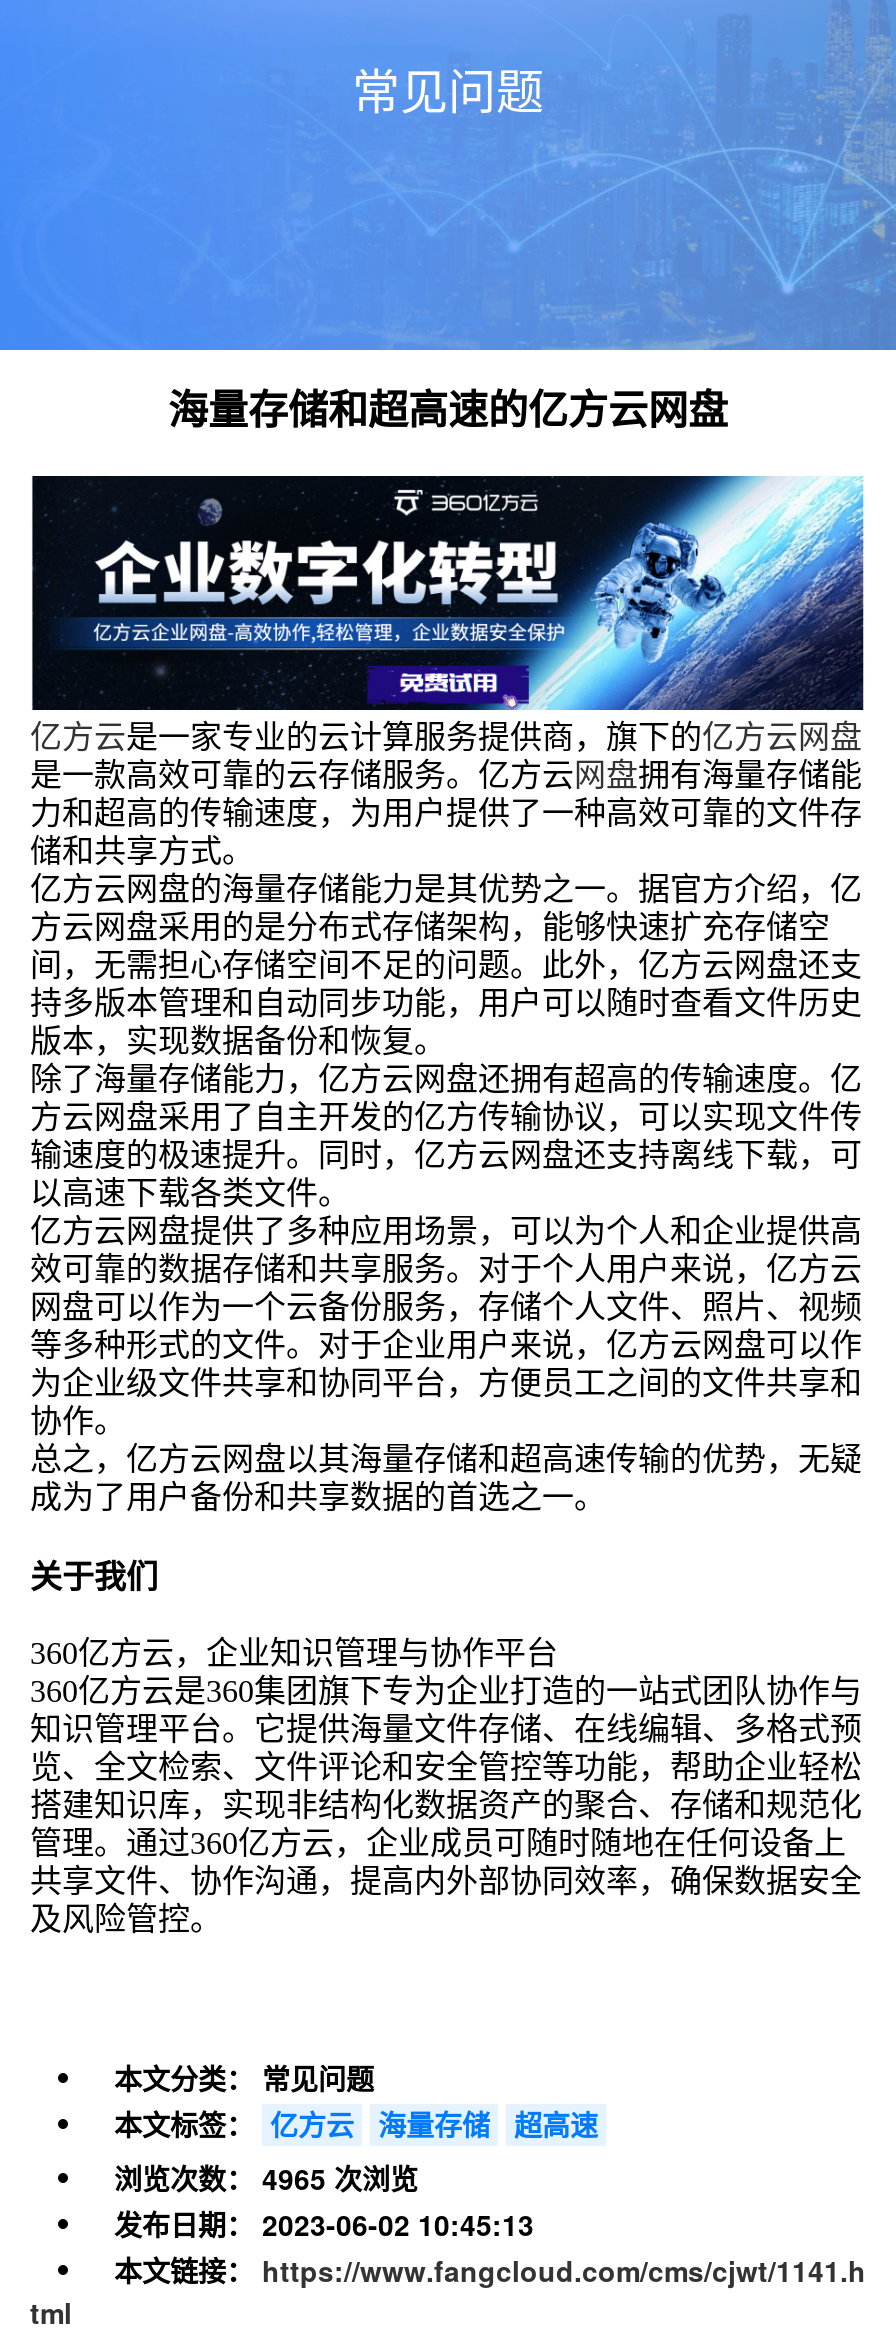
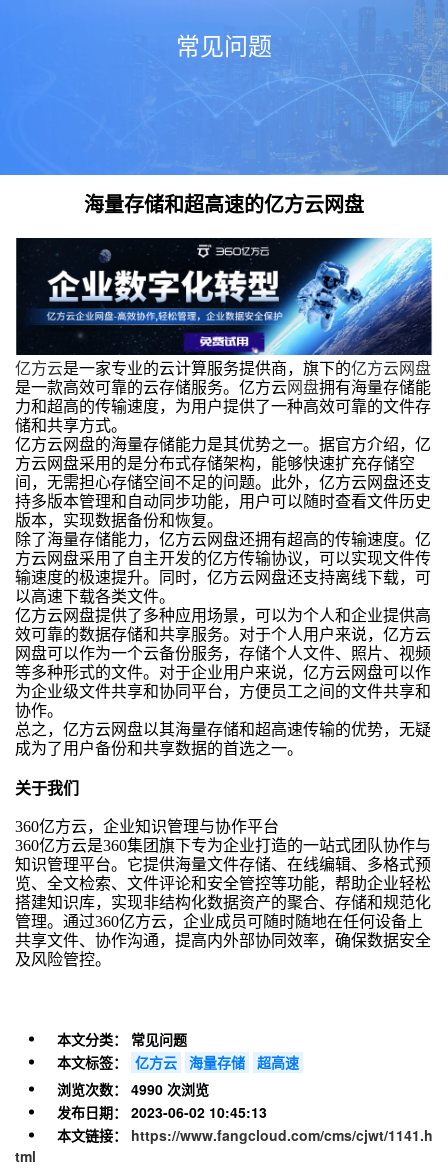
[114,2157,418,2197] 浏览次数： 4965 次浏览 -> [57,1078,209,1098] 浏览次数： 4990 次浏览

